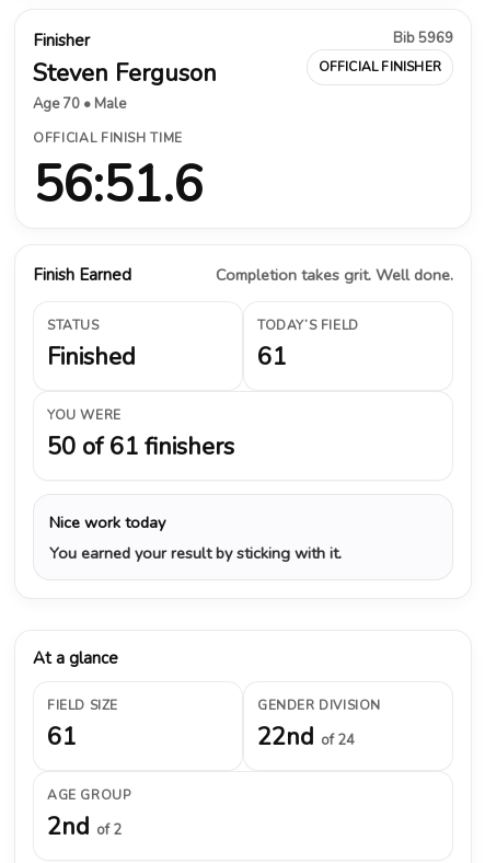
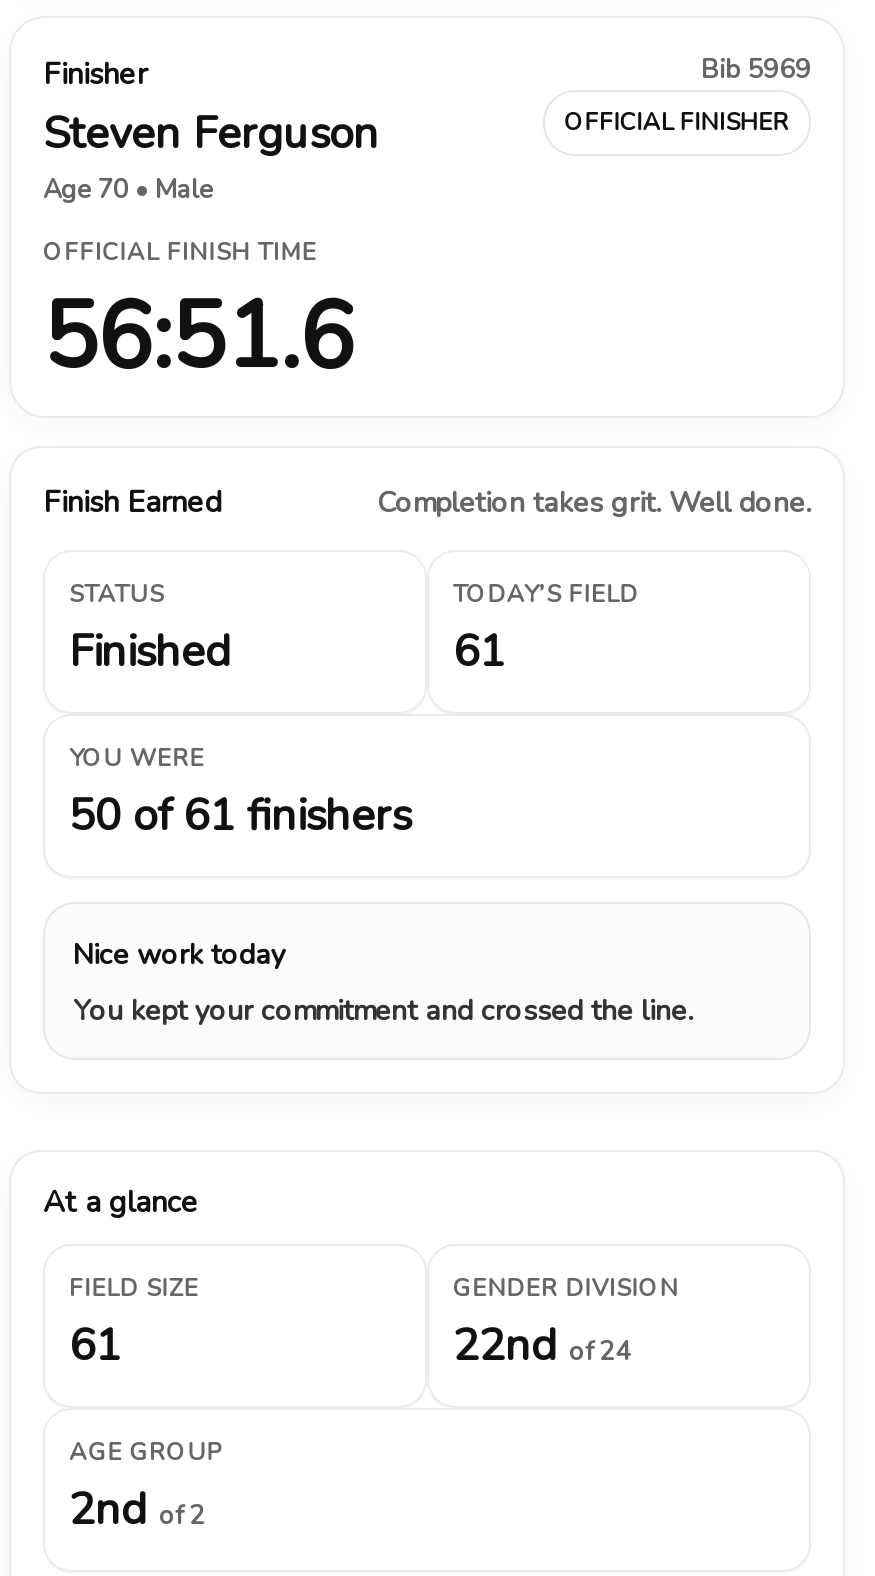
[49,542,342,564] You earned your result by sticking with it. -> [73,990,693,1030] You kept your commitment and crossed the line.

